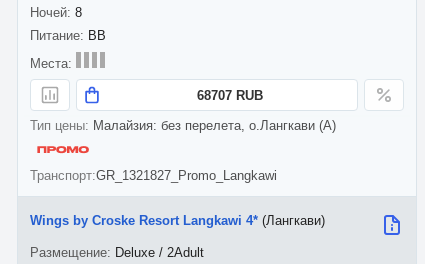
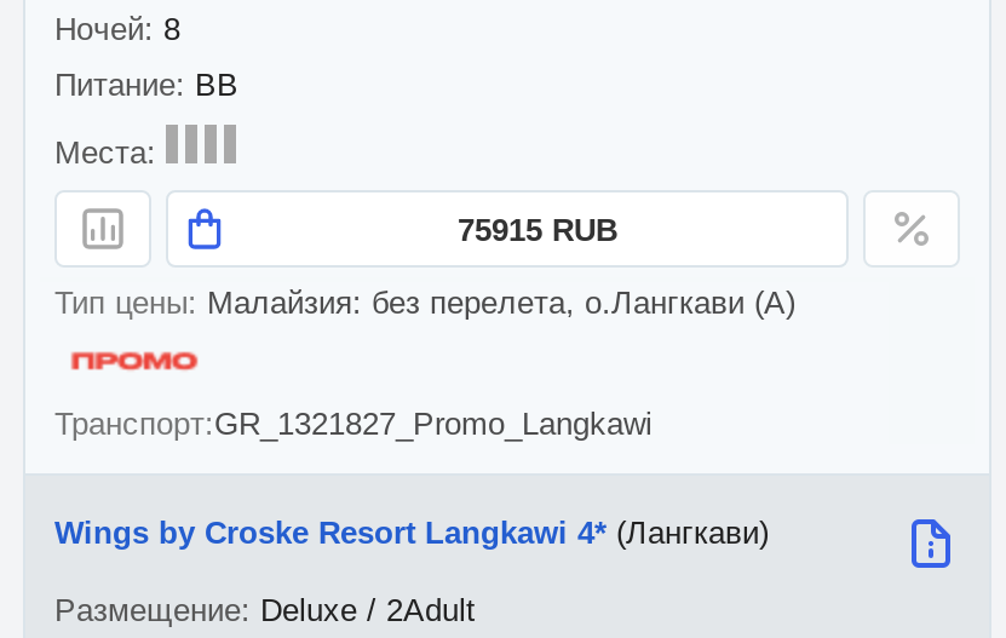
[196,87,262,102] 68707 RUB -> [458,211,617,247] 75915 RUB

